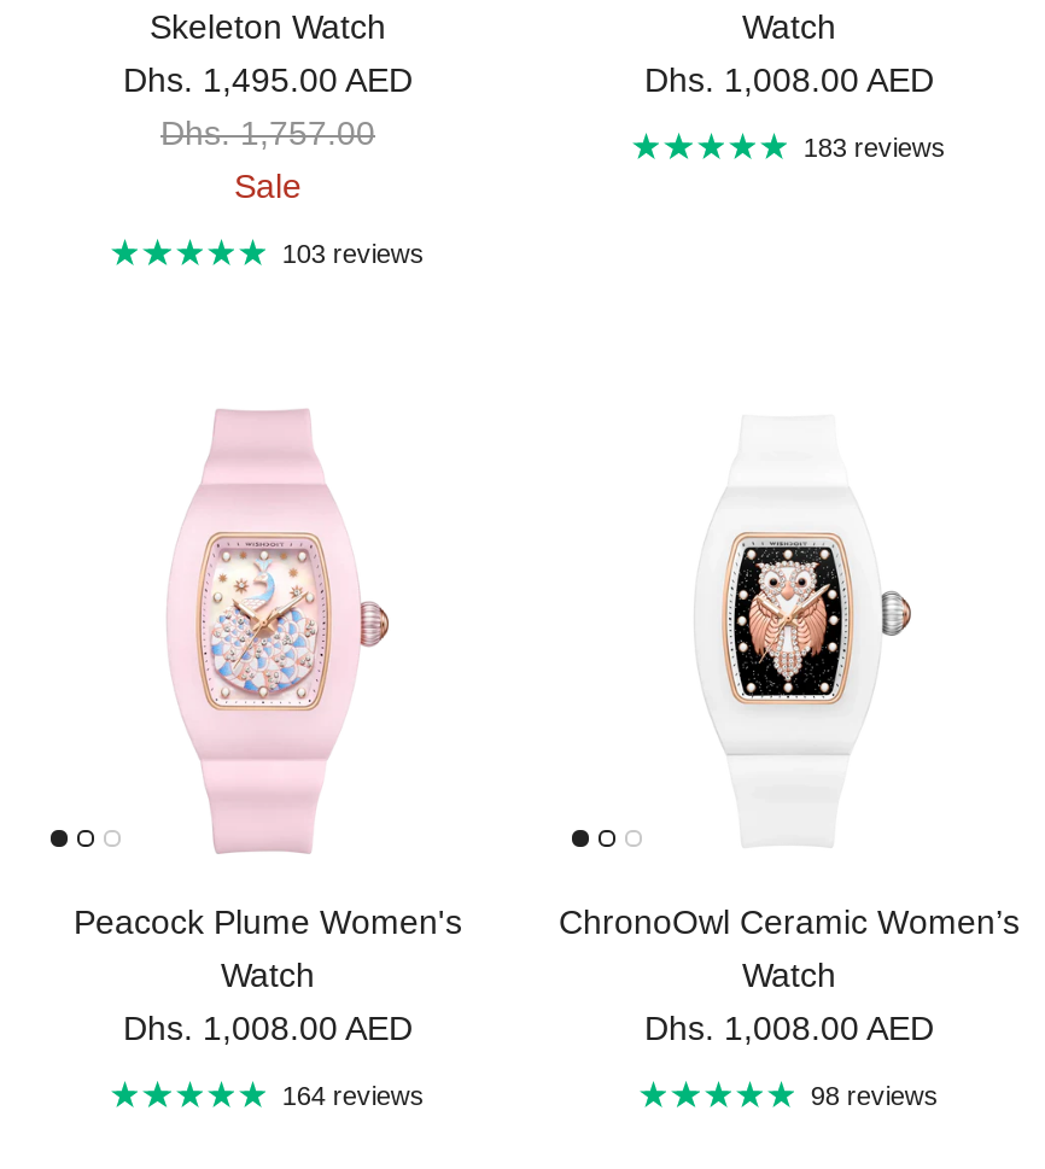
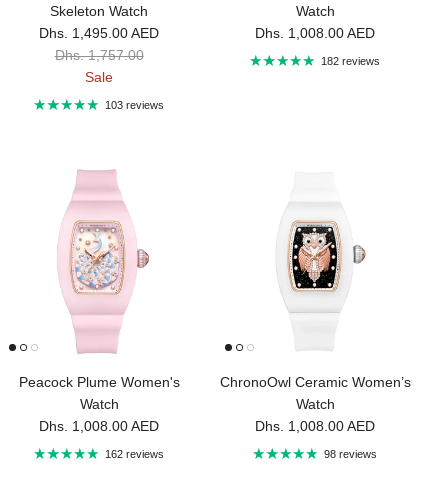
[803,133,946,162] 183 reviews -> [321,55,380,67] 182 reviews
[282,1081,425,1110] 164 reviews -> [105,448,164,460] 162 reviews

